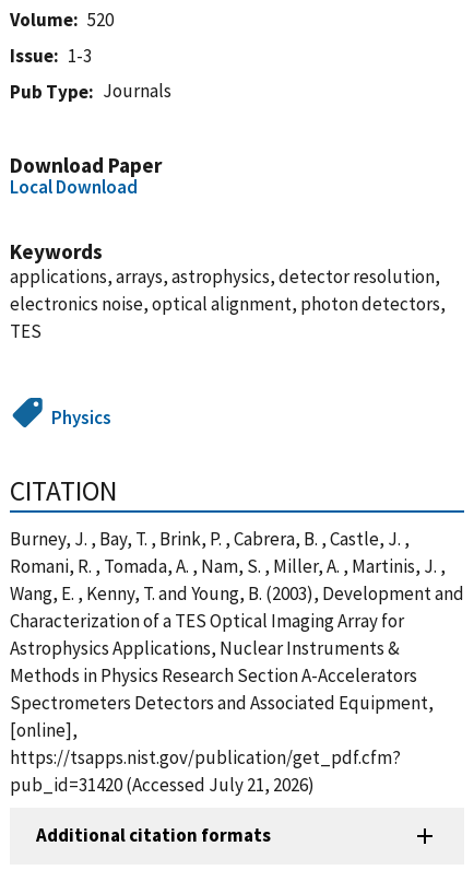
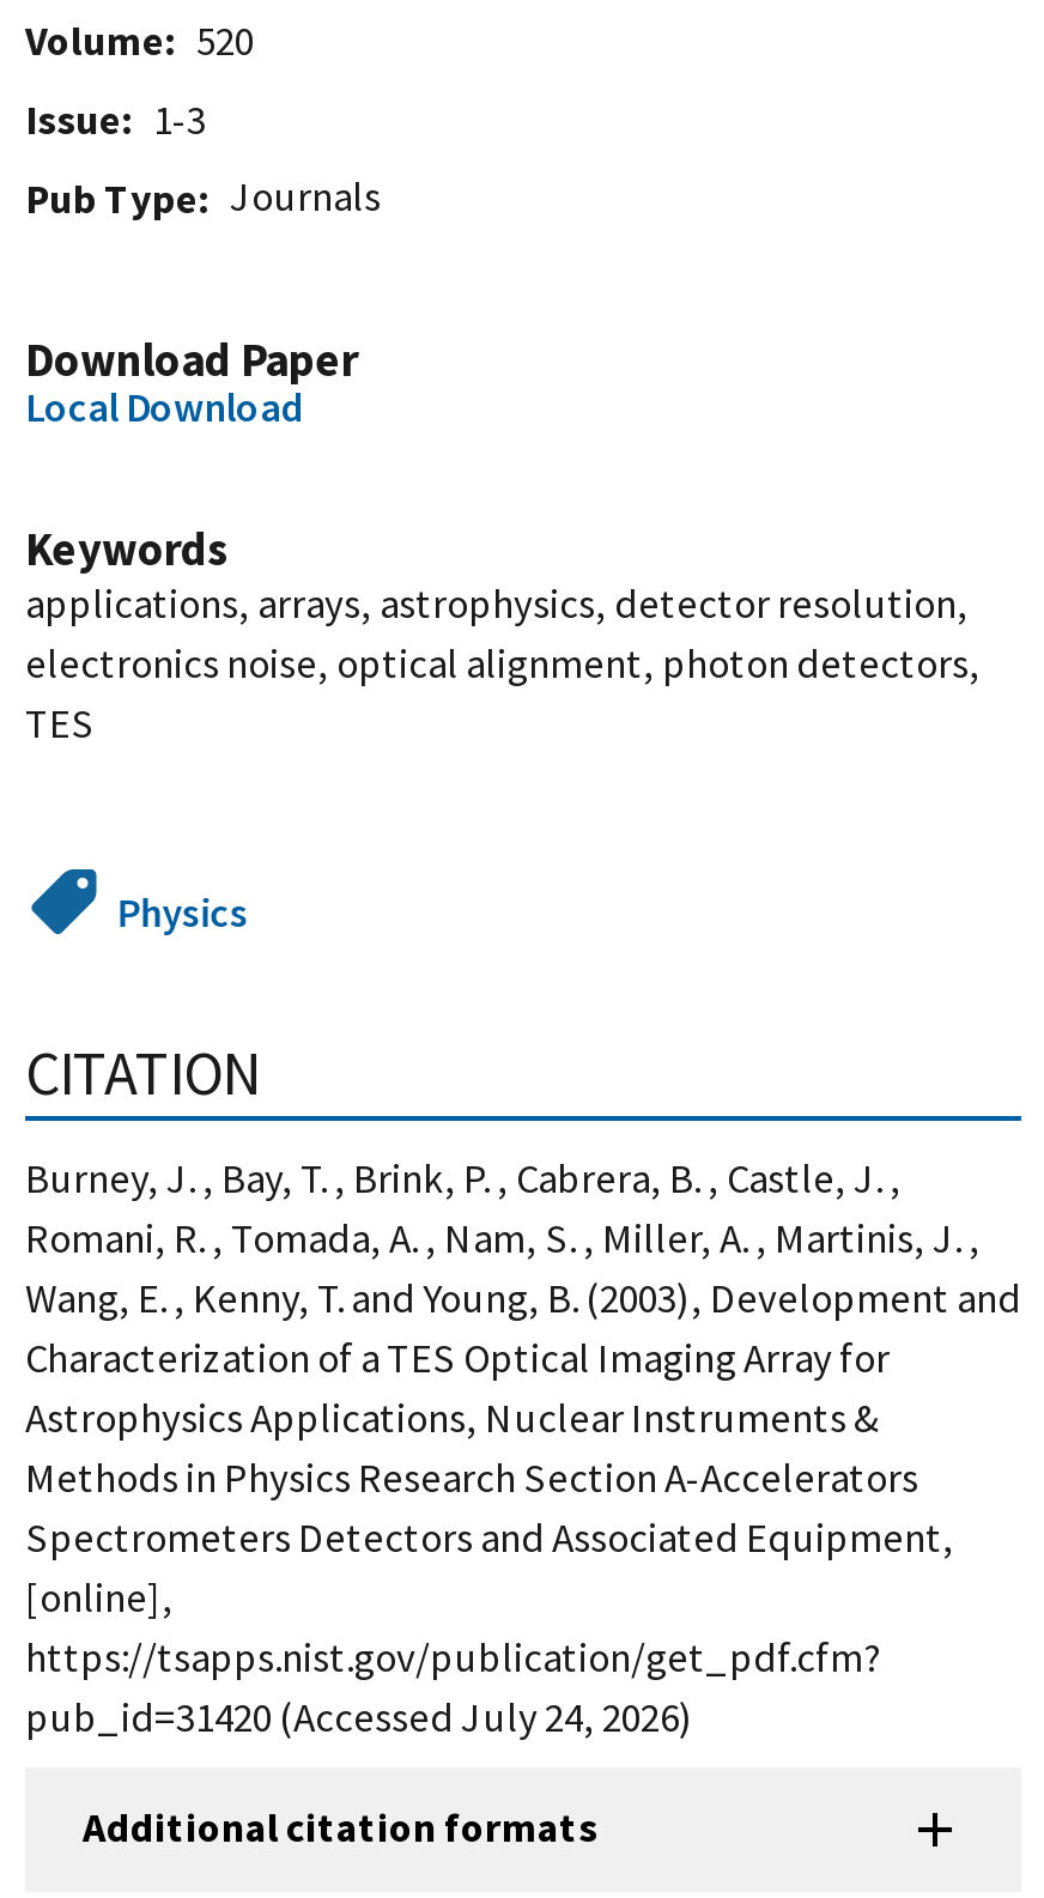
[10,773,315,797] pub_id=31420 (Accessed July 21, 2026) -> [25,1691,693,1743] pub_id=31420 (Accessed July 24, 2026)

